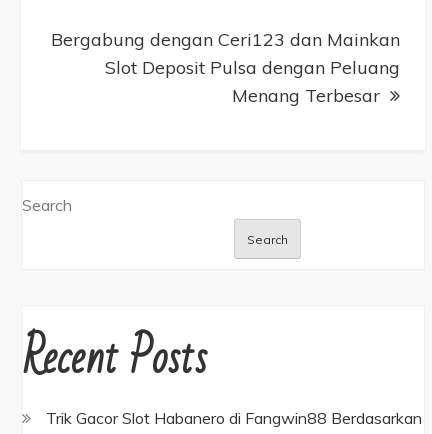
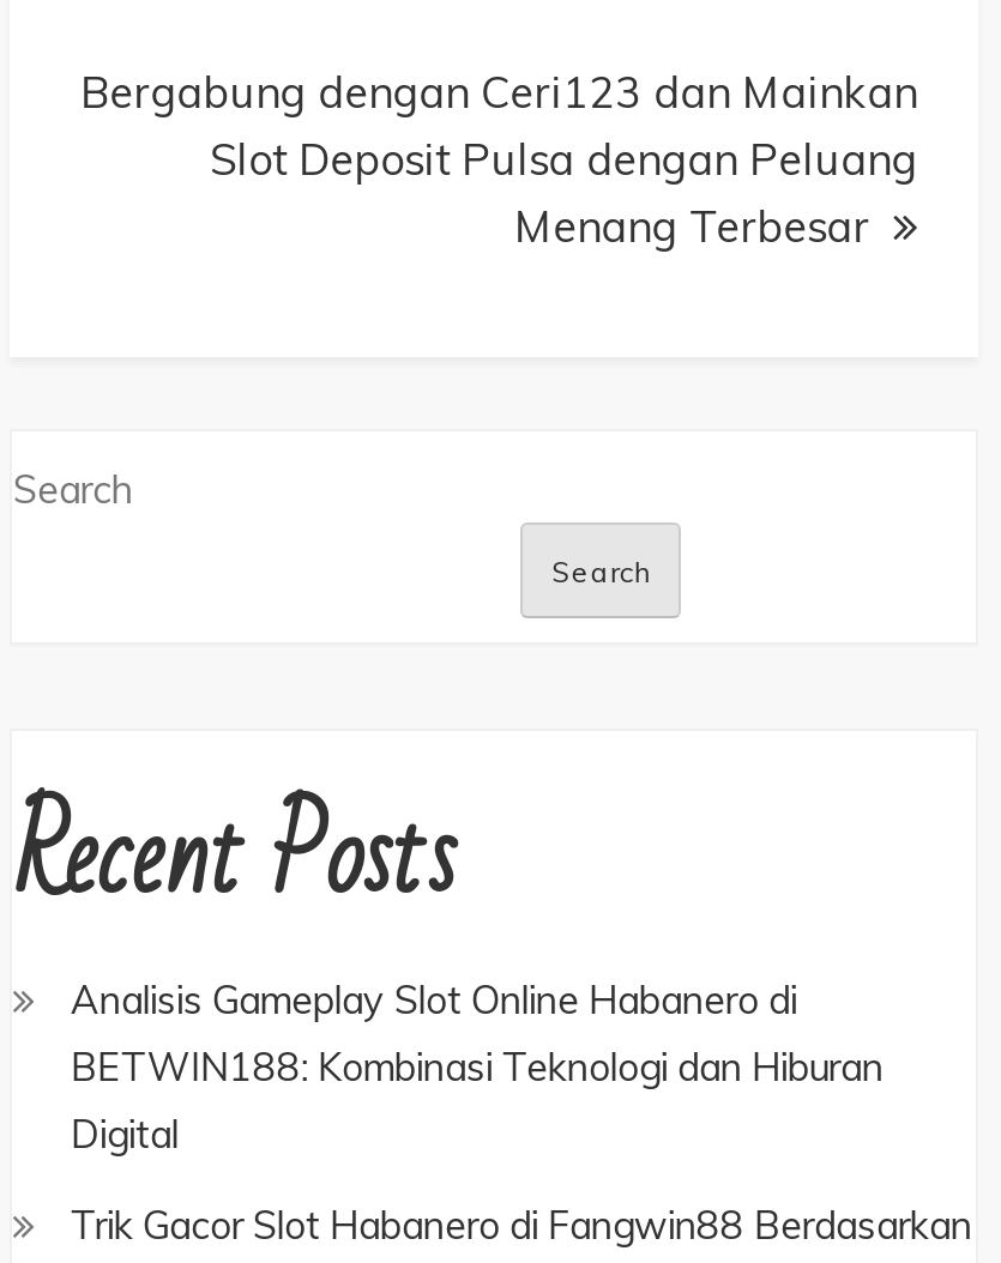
none -> [70,975,883,1158] Analisis Gameplay Slot Online Habanero di | BETWIN188: Kombinasi Teknologi dan Hiburan | Digital

